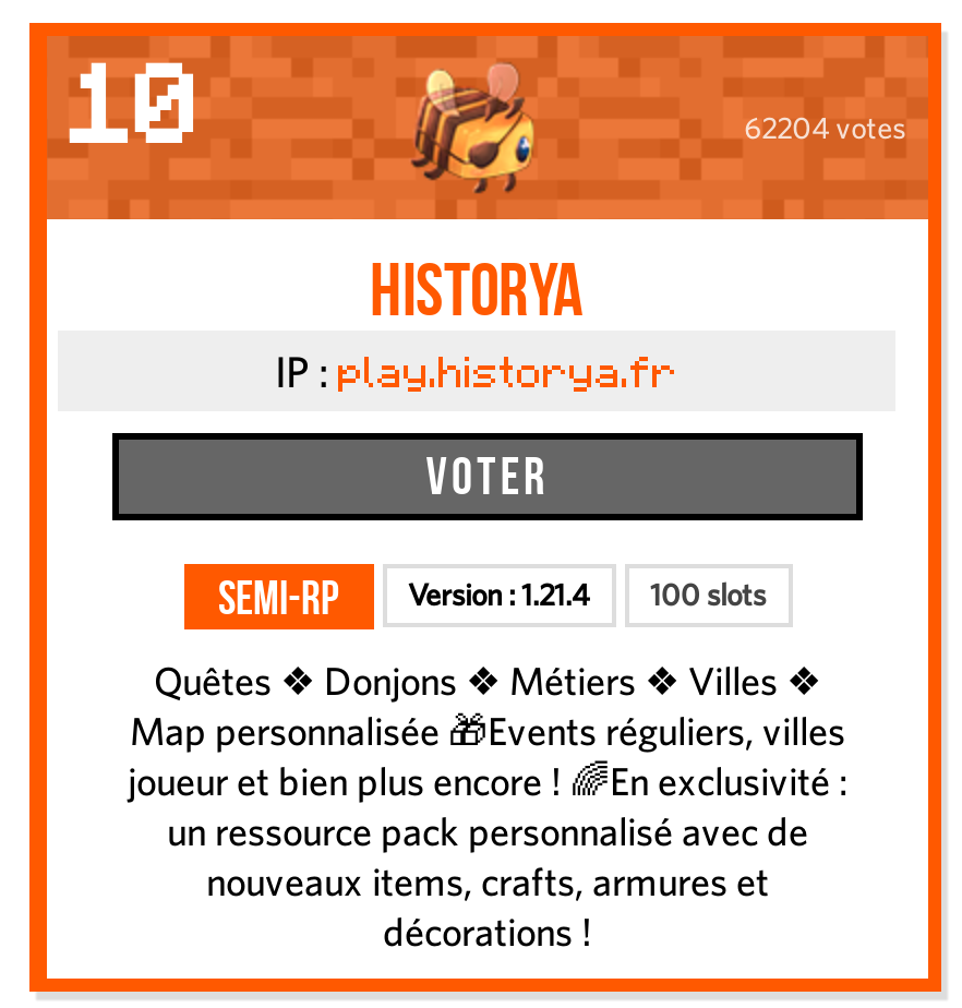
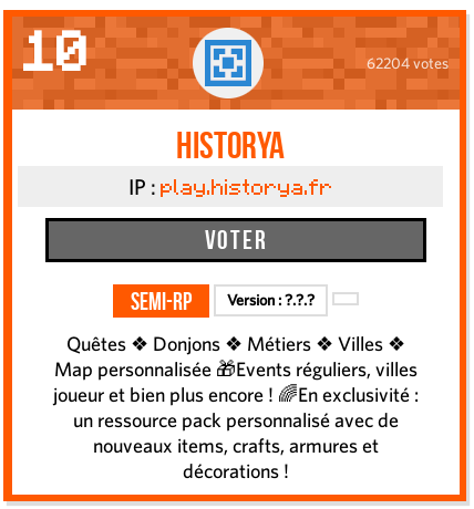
[402,58,542,197] [image] -> [192,27,265,100] [image]
[408,578,766,613] Version : 1.21.4 | 100 slots -> [227,291,315,309] Version :?.?.?

